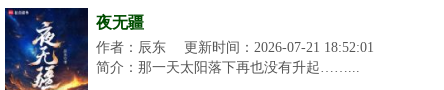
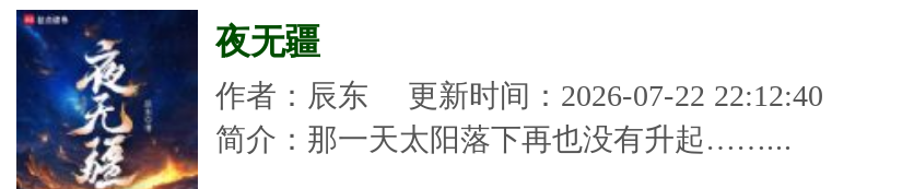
[96,40,374,55] 作者：辰东 更新时间：2026-07-21 18:52:01 -> [215,80,823,113] 作者：辰东 更新时间：2026-07-22 22:12:40

